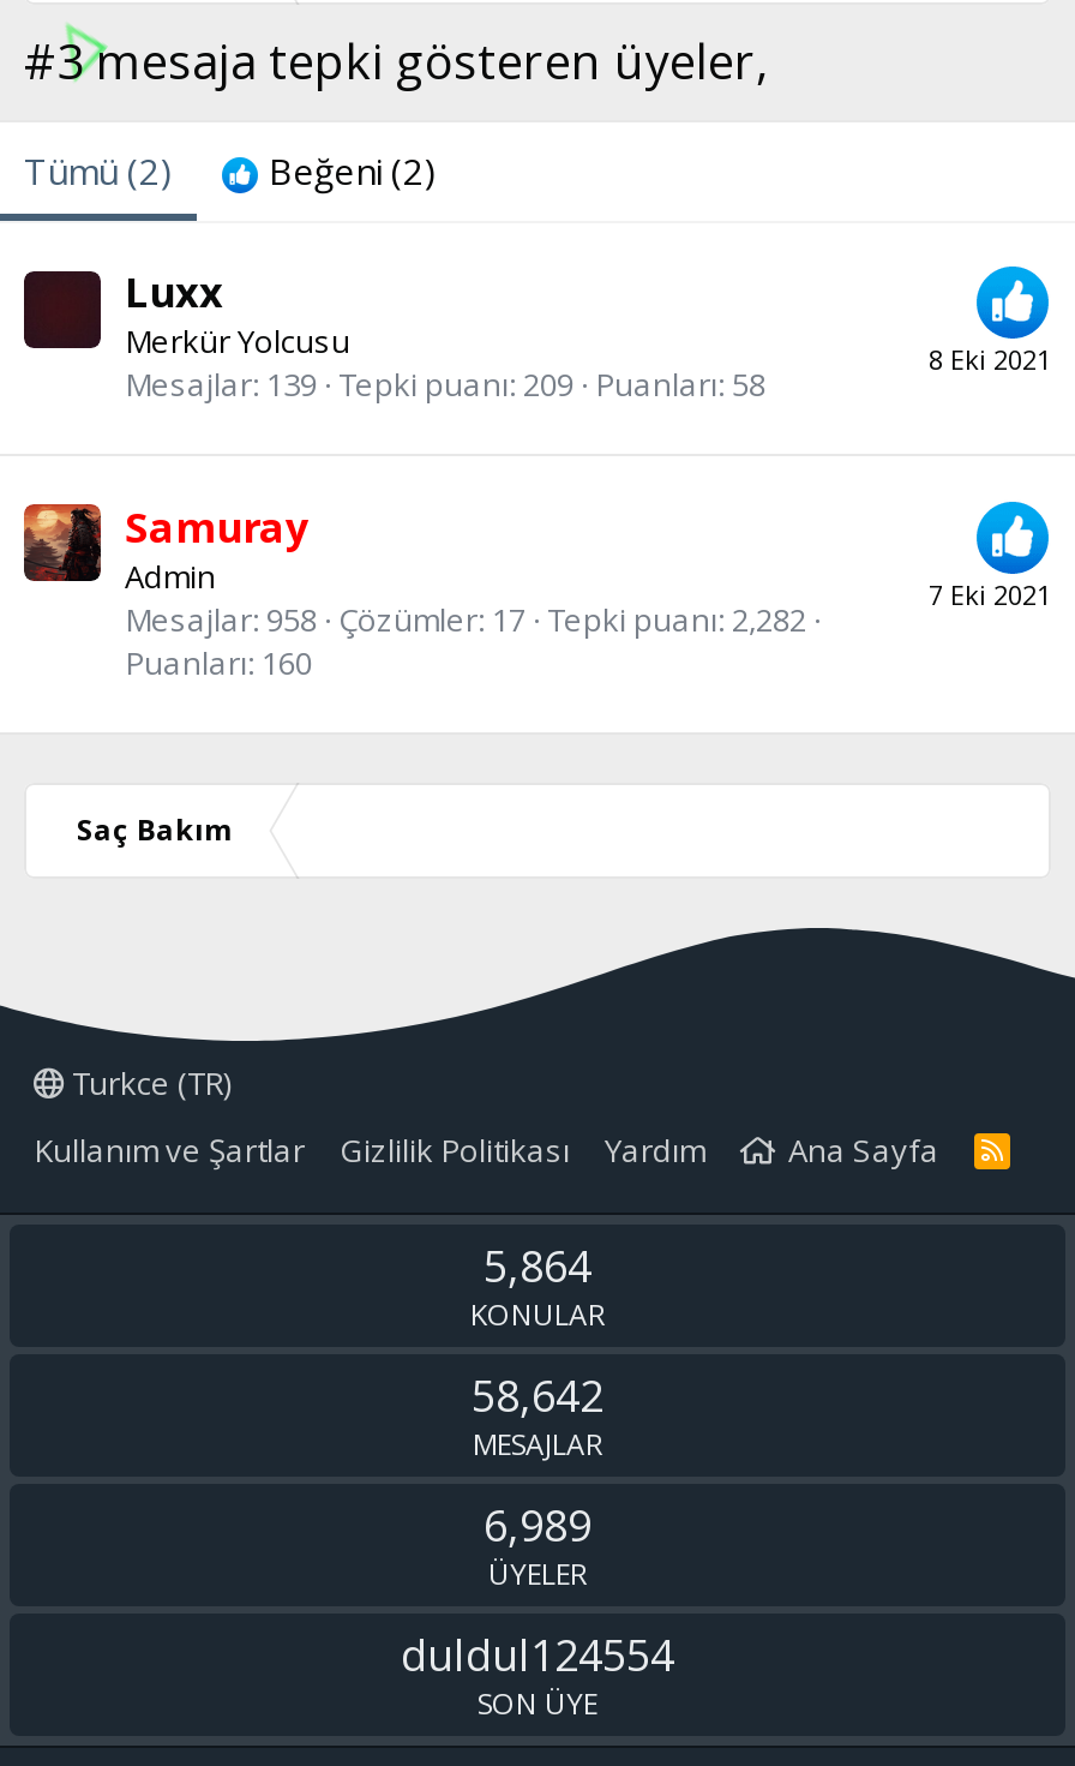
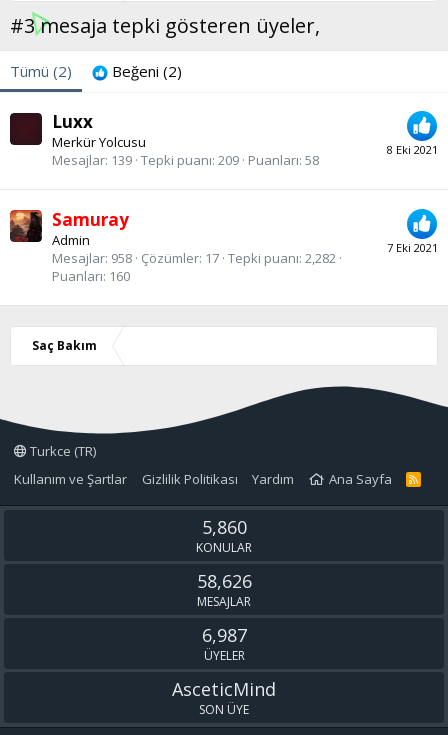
[484,1237,591,1294] 5,864 -> [201,515,246,539] 5,860
[472,1366,603,1424] 58,642 -> [196,569,251,593] 58,626
[484,1496,591,1554] 6,989 -> [201,623,246,647] 6,987
[401,1626,674,1683] duldul124554 -> [172,677,276,701] AsceticMind

